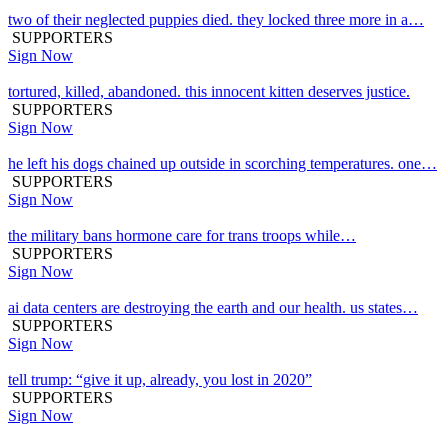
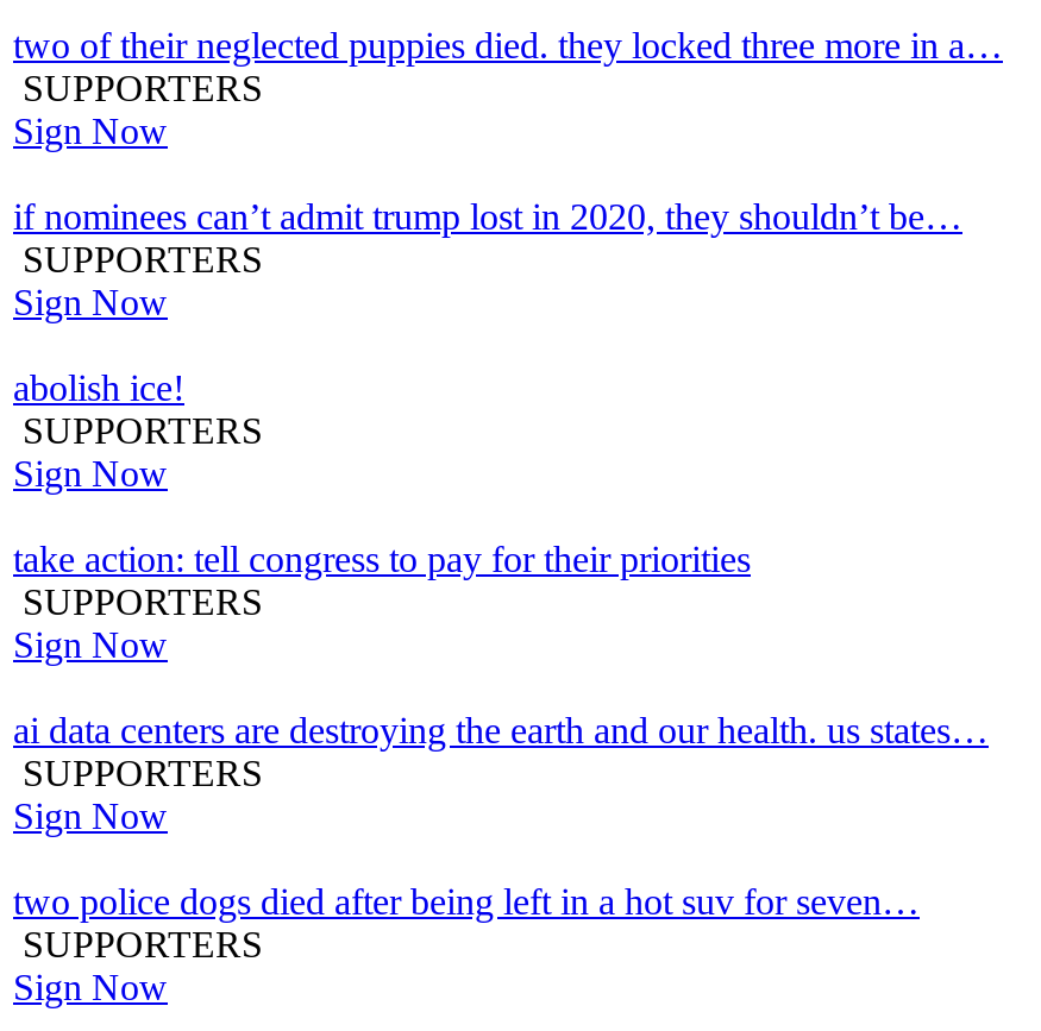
[8,83,410,100] tortured, killed, abandoned. this innocent kitten deserves justice. -> [13,196,962,237] if nominees can’t admit trump lost in 2020, they shouldn’t be…
[8,155,437,172] he left his dogs chained up outside in scorching temperatures. one… -> [13,367,184,408] abolish ice!
[8,227,356,244] the military bans hormone care for trans troops while… -> [13,539,751,579] take action: tell congress to pay for their priorities
[8,371,312,388] tell trump: “give it up, already, you lost in 2020” -> [13,881,920,922] two police dogs died after being left in a hot suv for seven…

